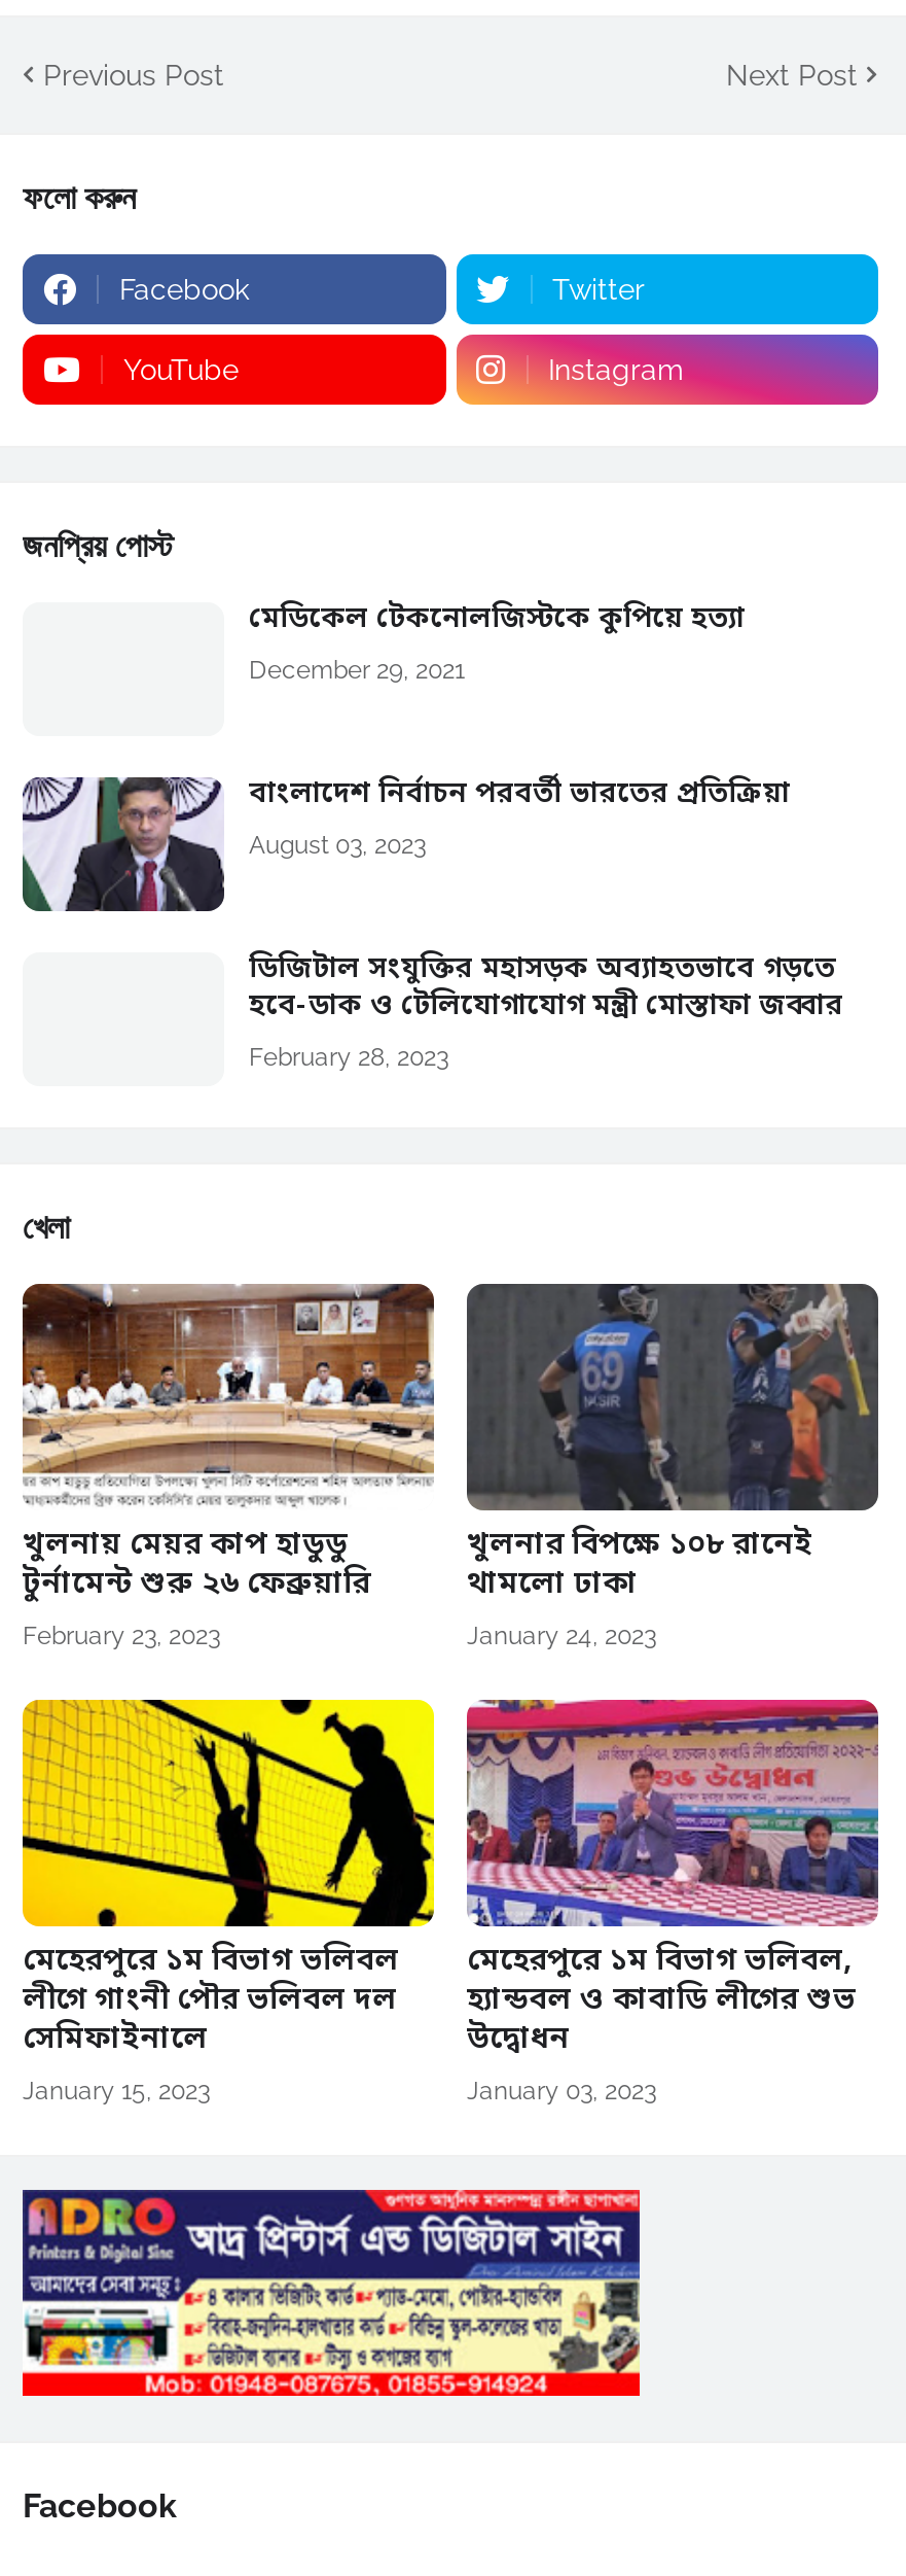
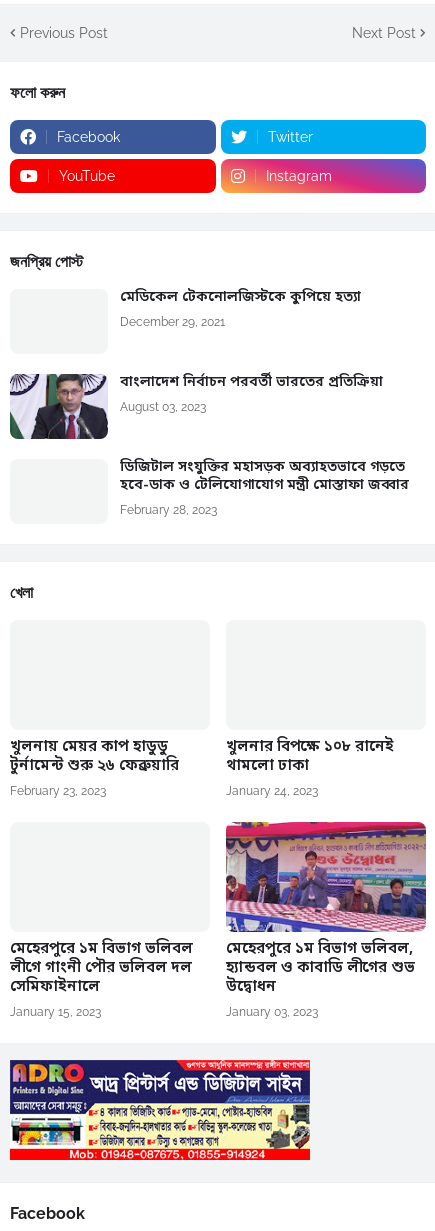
[21,1282,436,1506] [image] -> none
[465,1282,880,1512] [image] -> none
[21,1698,436,1928] [image] -> none

